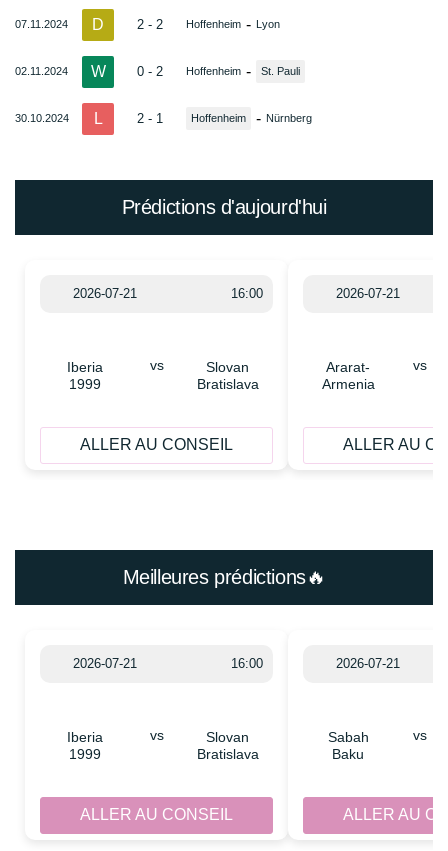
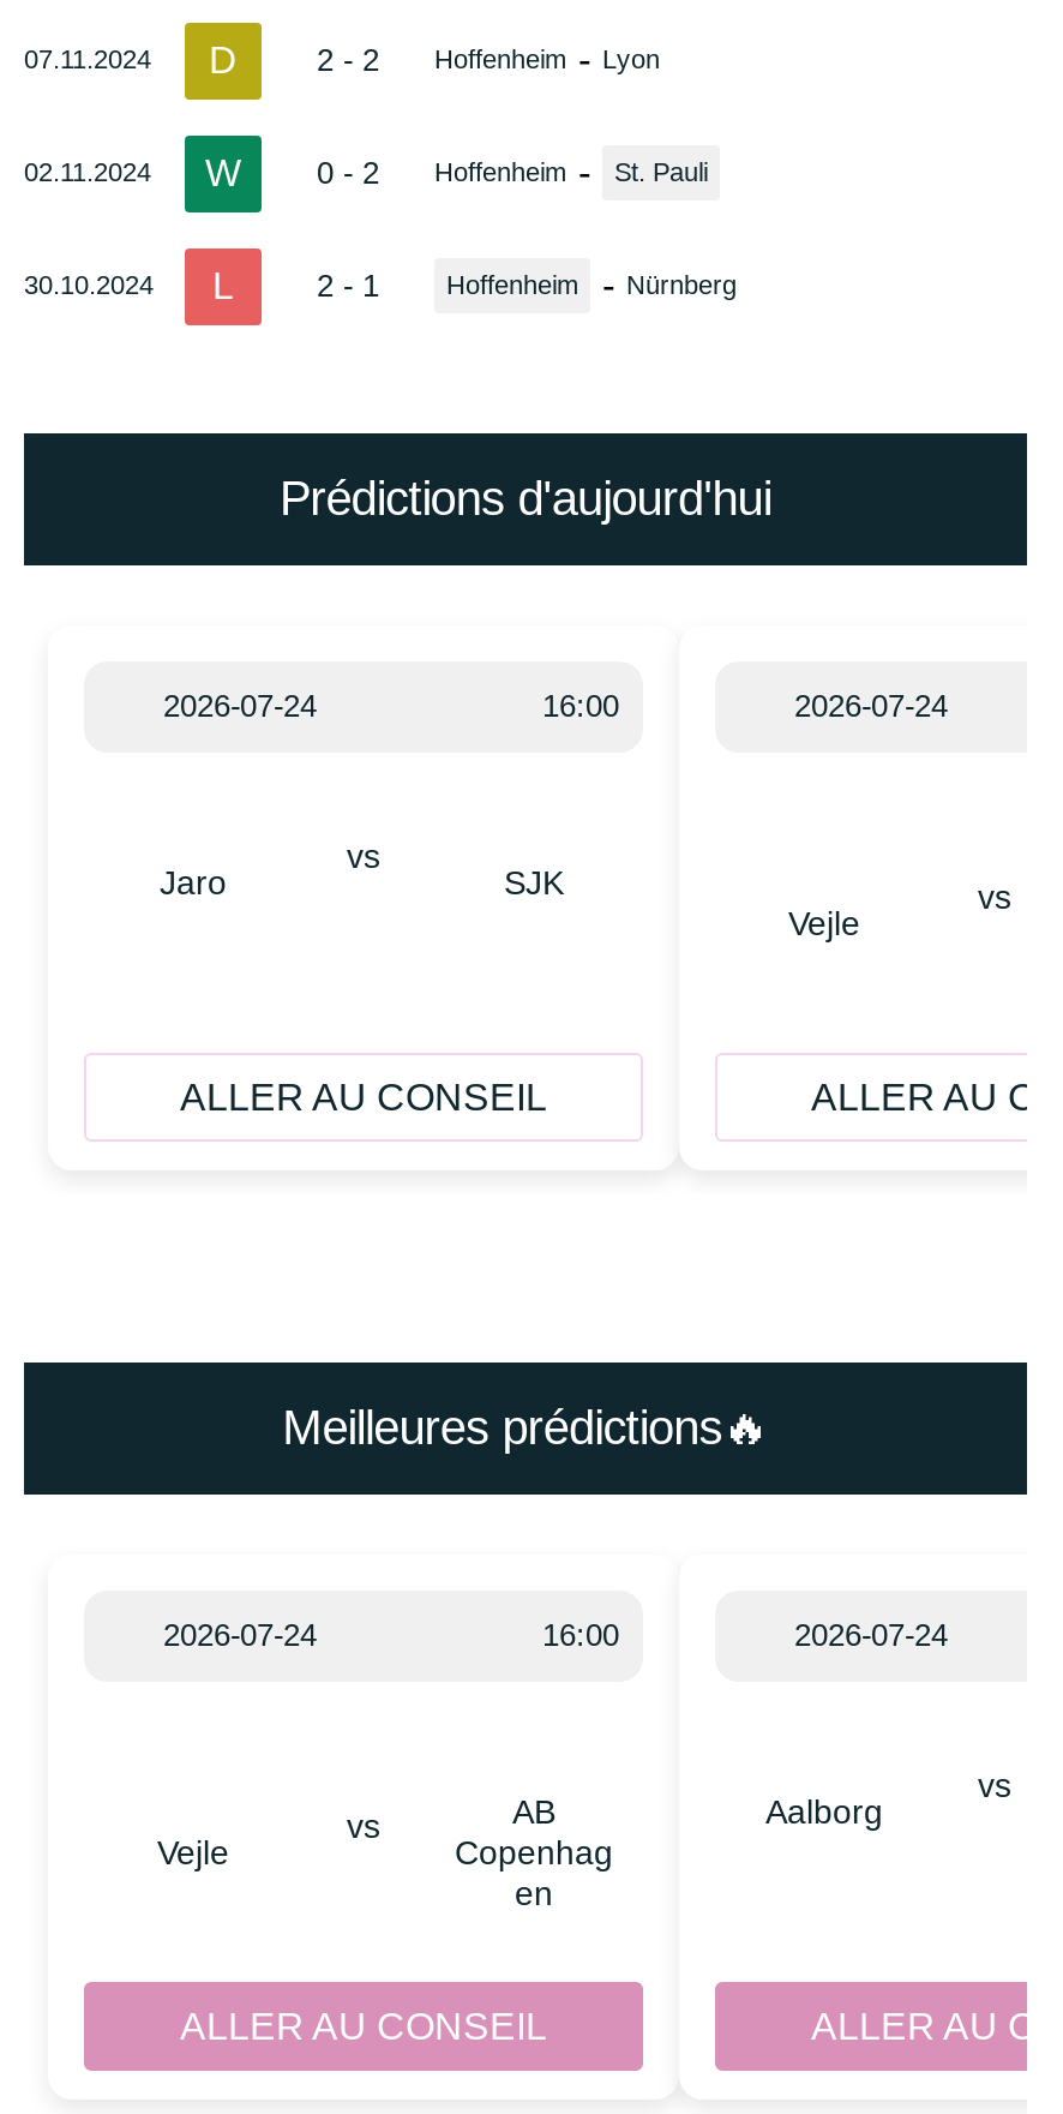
[73,285,137,300] 2026-07-21 -> [163,687,317,723] 2026-07-24
[336,285,400,300] 2026-07-21 -> [794,687,948,723] 2026-07-24
[67,358,103,391] Iberia | 1999 -> [160,862,227,900] Jaro
[196,358,258,391] Slovan | Bratislava -> [504,862,564,900] SJK
[322,358,375,391] Ararat- | Armenia -> [788,903,860,941] Vejle
[73,655,137,670] 2026-07-21 -> [163,1616,317,1652] 2026-07-24
[336,655,400,670] 2026-07-21 -> [794,1616,948,1652] 2026-07-24
[67,728,103,761] Iberia | 1999 -> [157,1832,229,1870] Vejle
[196,728,258,761] Slovan | Bratislava -> [455,1791,613,1911] AB | Copenhag | en
[328,728,369,761] Sabah | Baku -> [765,1791,883,1829] Aalborg

